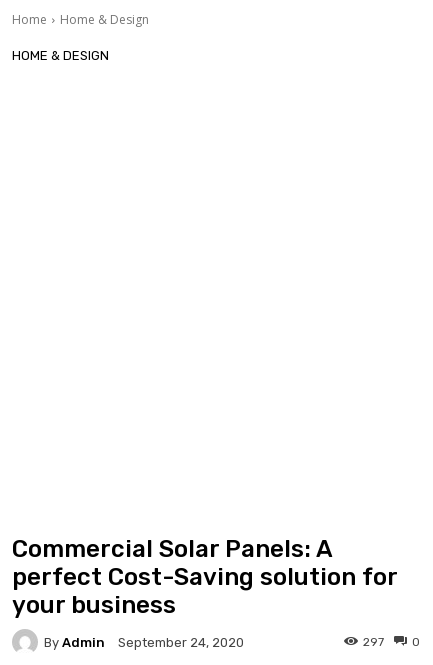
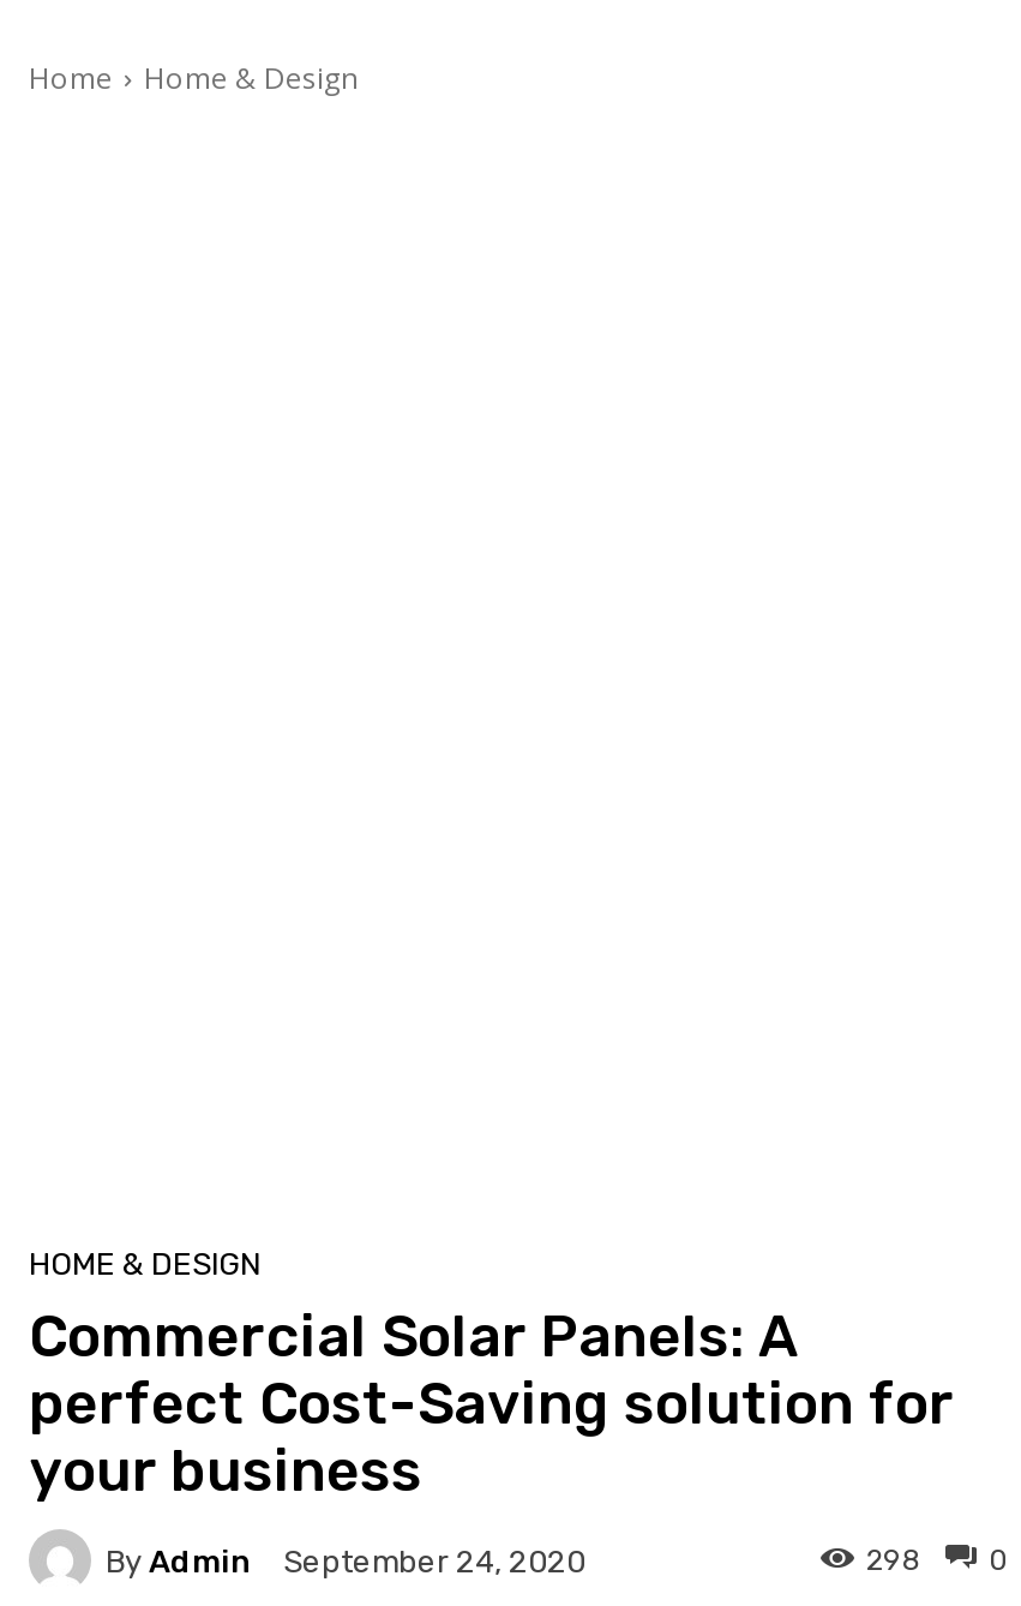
moved [12,48,109,63] -> [29,1246,262,1282]: HOME & DESIGN
[363,635,420,649] 297 0 -> [866,1543,1008,1577] 298 0

